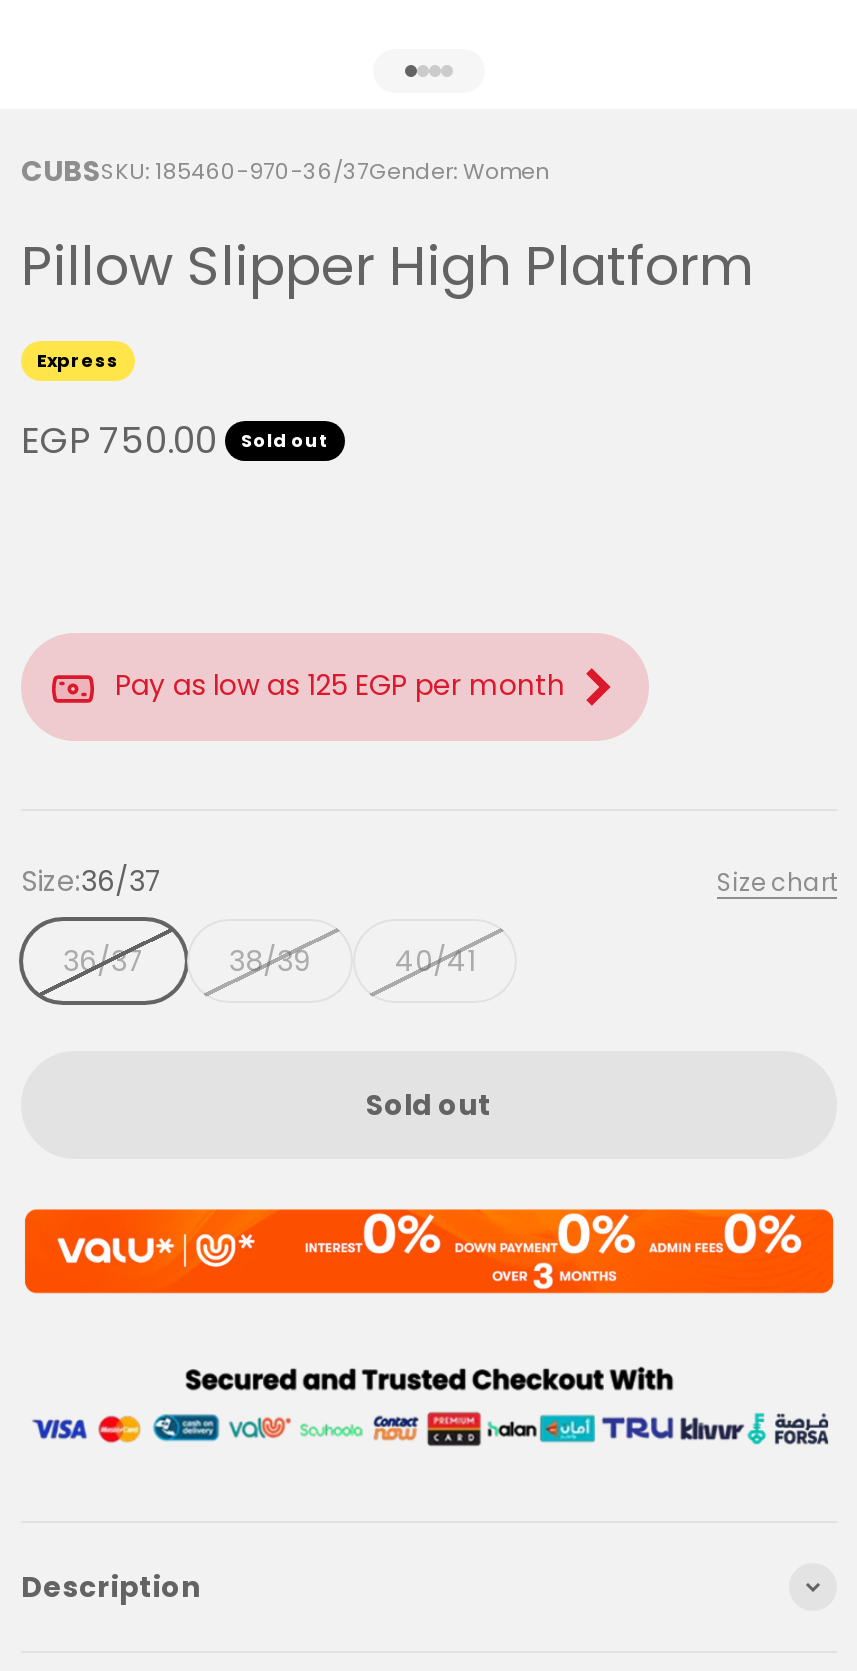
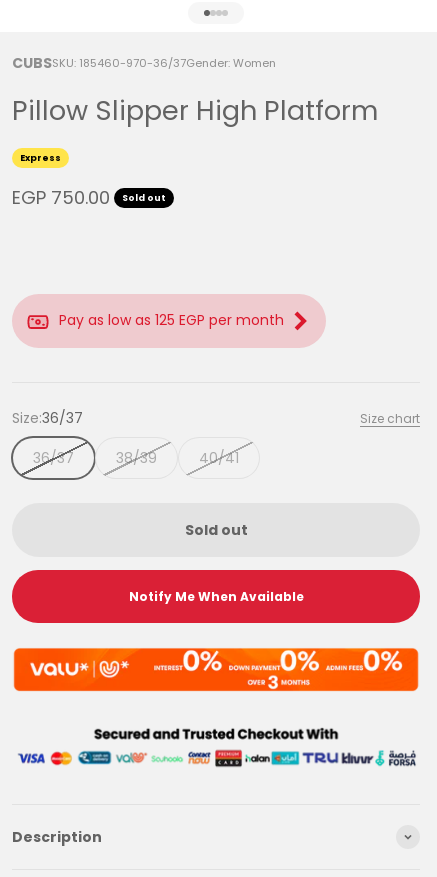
none -> [128,588,303,605] Notify Me When Available

